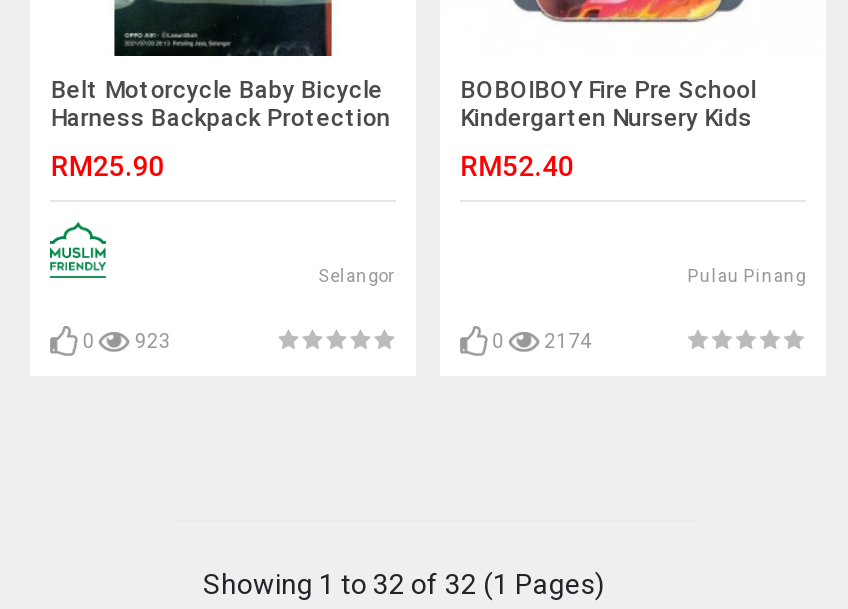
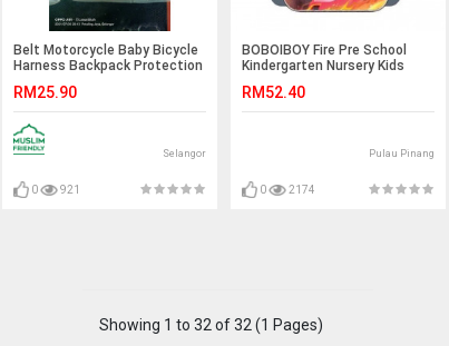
[79,329,171,351] 0 923 -> [29,183,81,195] 0 921

